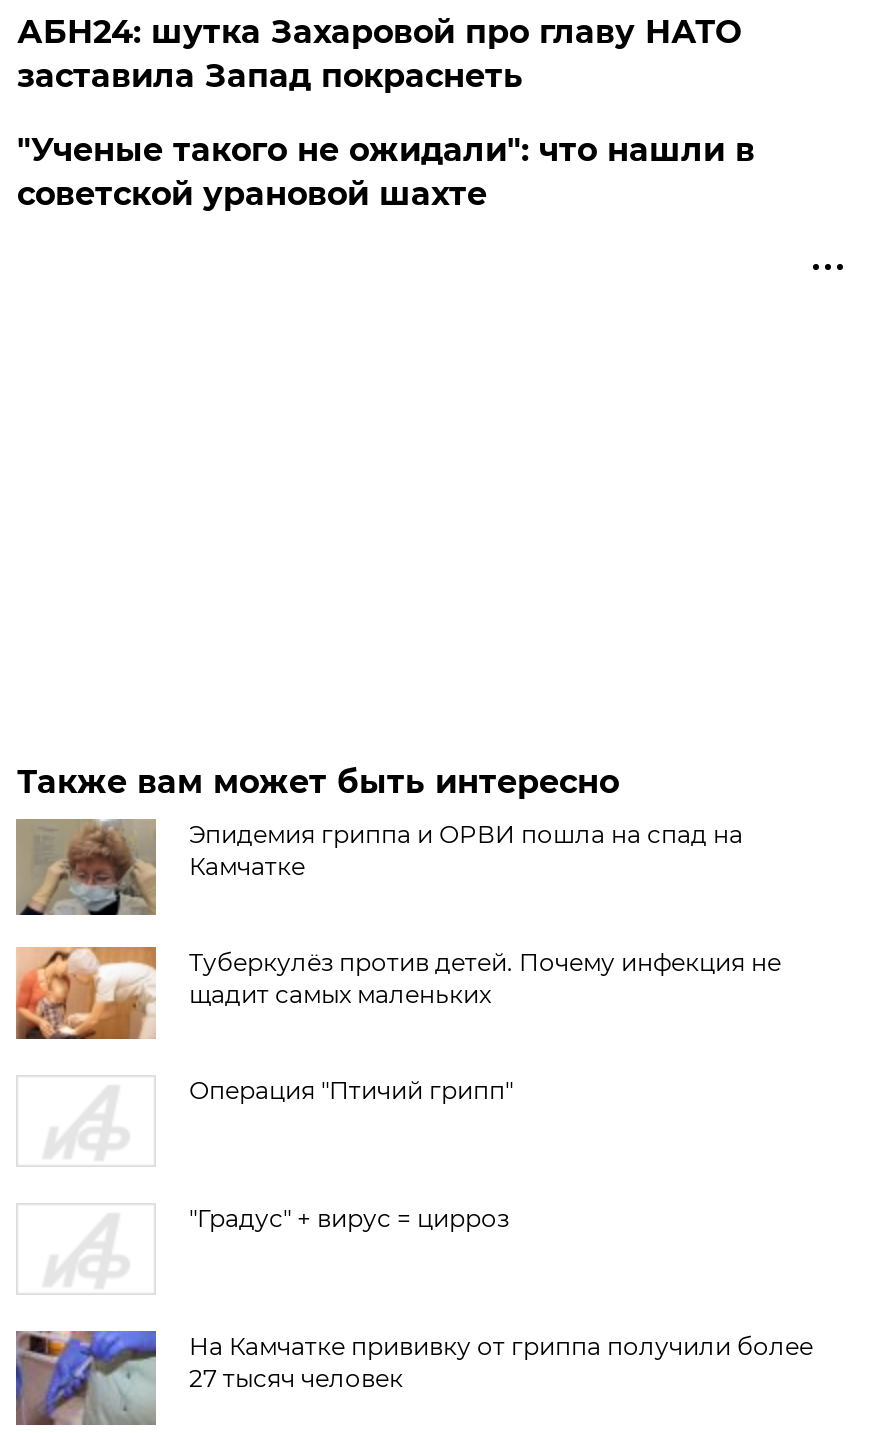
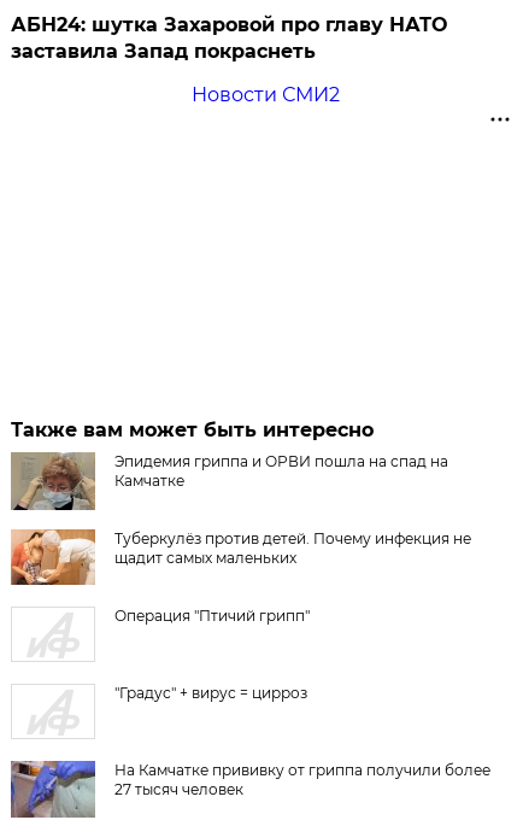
[17,131,755,213] "Ученые такого не ожидали": что нашли в | советской урановой шахте -> [191,83,339,106] Новости СМИ2

